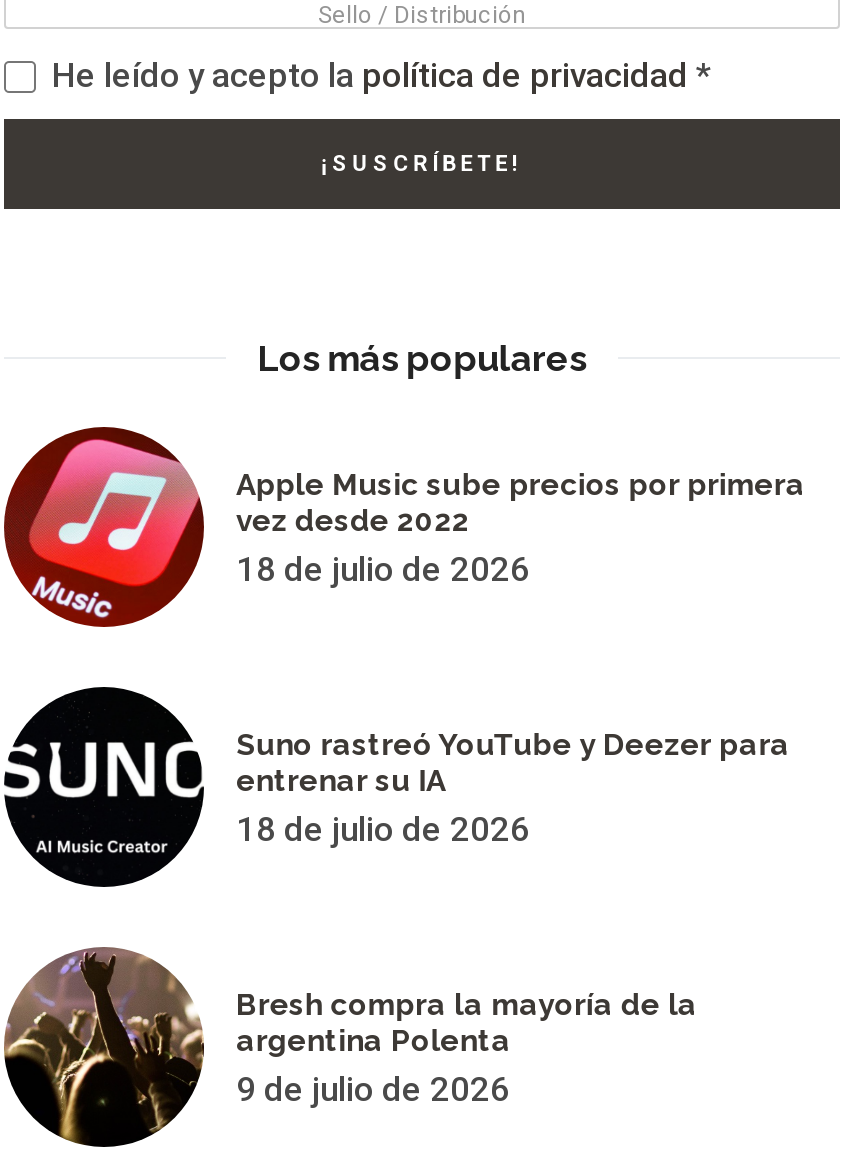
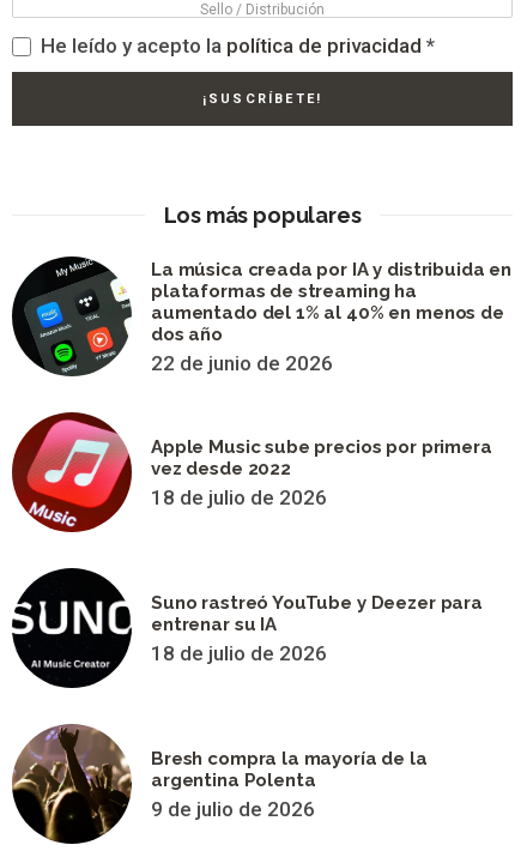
none -> [12,257,511,376] [image] | La música creada por IA y distribuida en | plataformas de streaming ha | aumentado del 1% al 40% en menos de | dos año | 22 de junio de 2026

